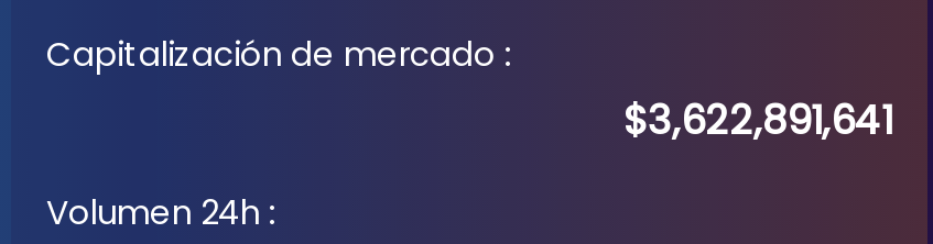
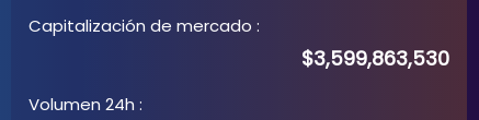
[623,92,892,147] $3,622,891,641 -> [301,45,449,72] $3,599,863,530

